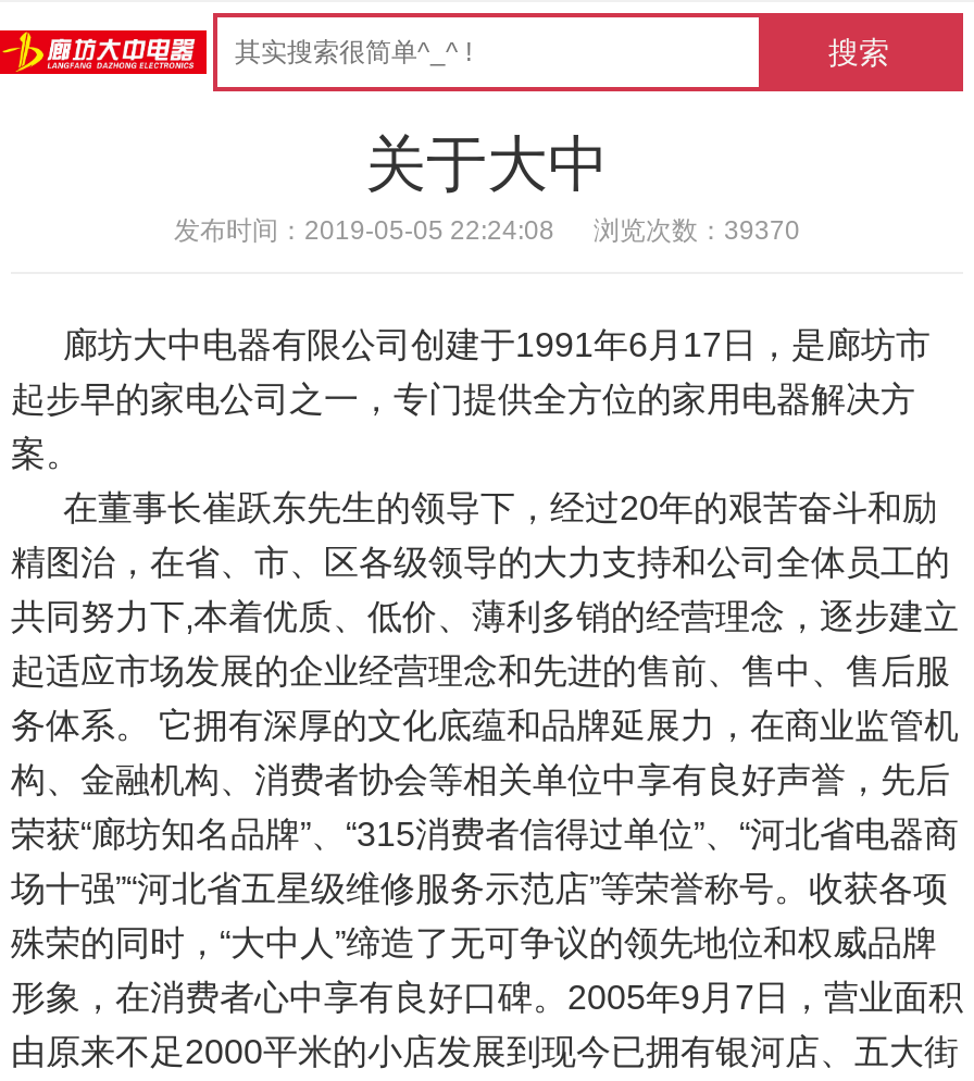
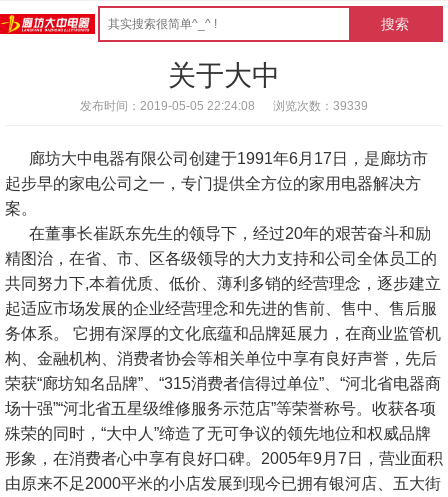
[174,216,800,246] 发布时间：2019-05-05 22:24:08 浏览次数：39370 -> [80,99,368,113] 发布时间：2019-05-05 22:24:08 浏览次数：39339

